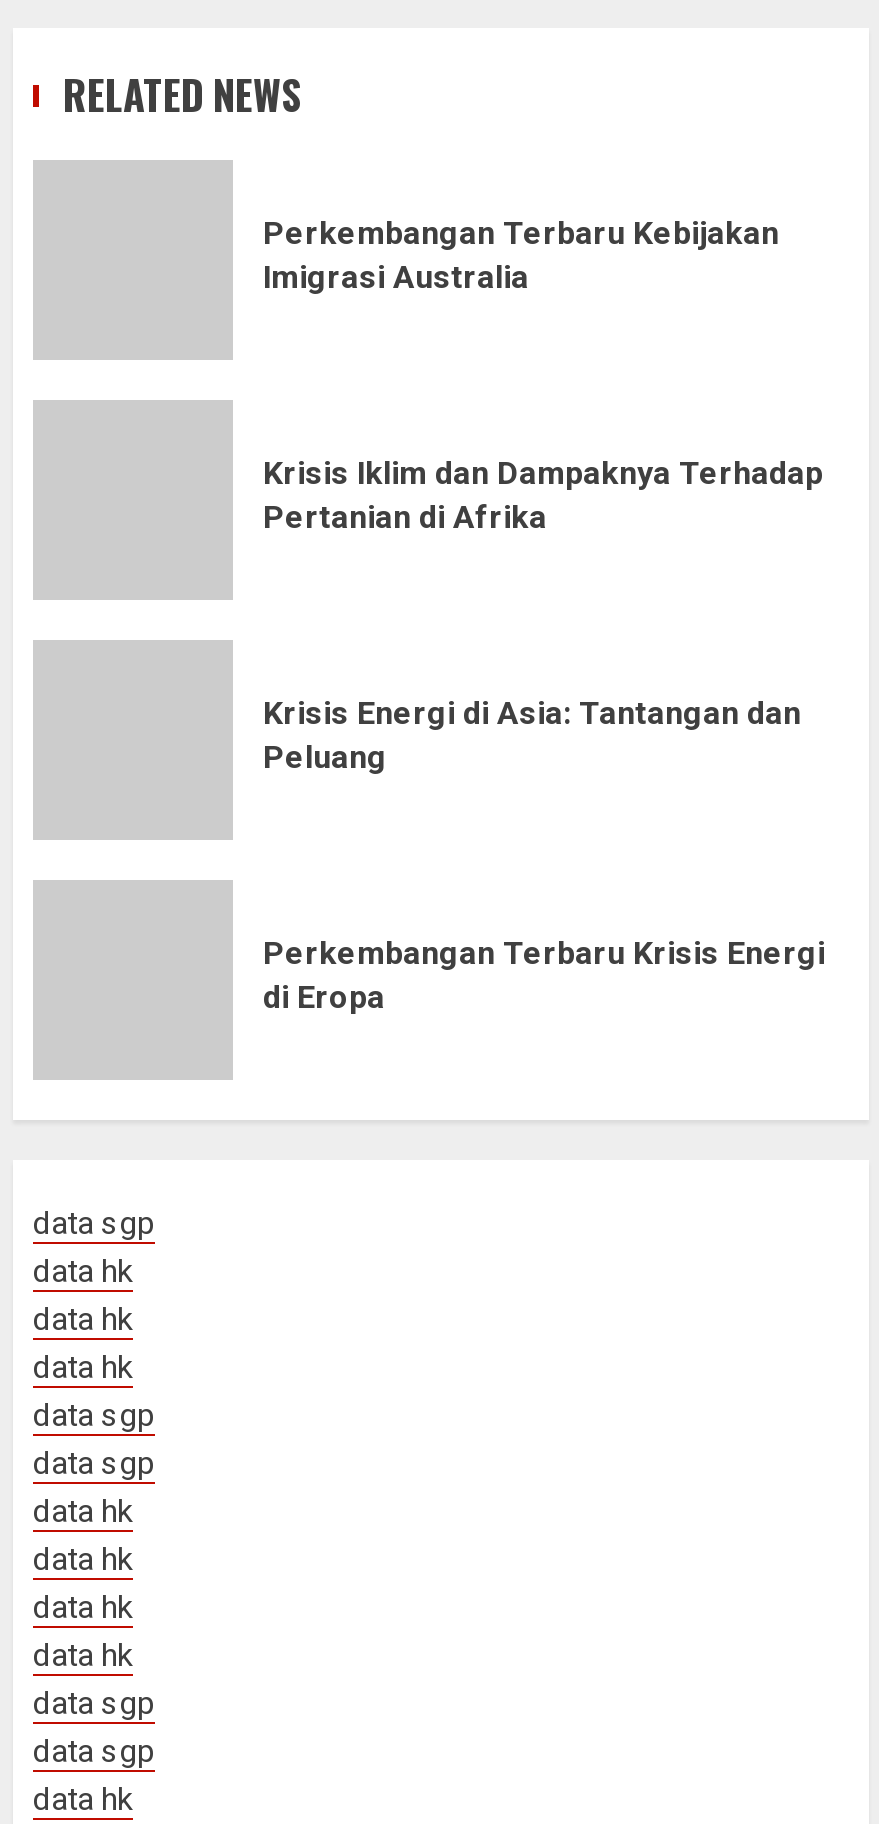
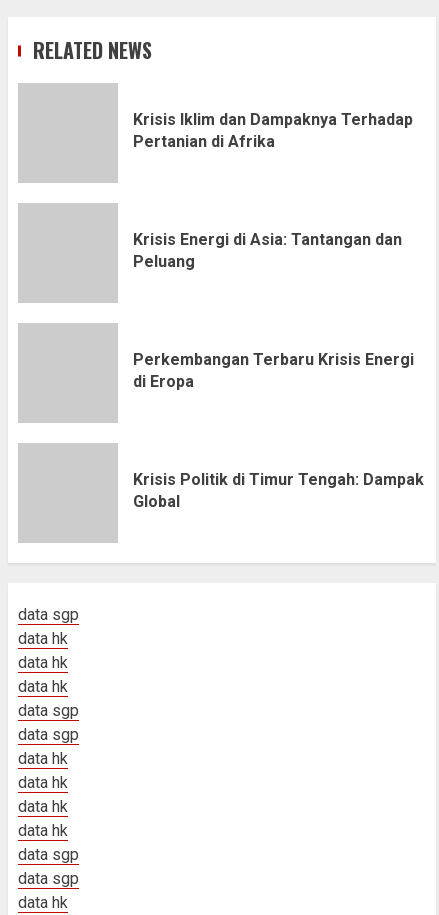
[263,213,779,295] Perkembangan Terbaru Kebijakan | Imigrasi Australia -> none
moved [263,453,825,1015] -> [133,109,414,390]: Krisis Iklim dan Dampaknya Terhadap | Pertanian di Afrika | Krisis Energi di Asia: Tantangan dan | Peluang | Perkembangan Terbaru Krisis Energi | di Eropa
none -> [133,469,424,510] Krisis Politik di Timur Tengah: Dampak | Global

